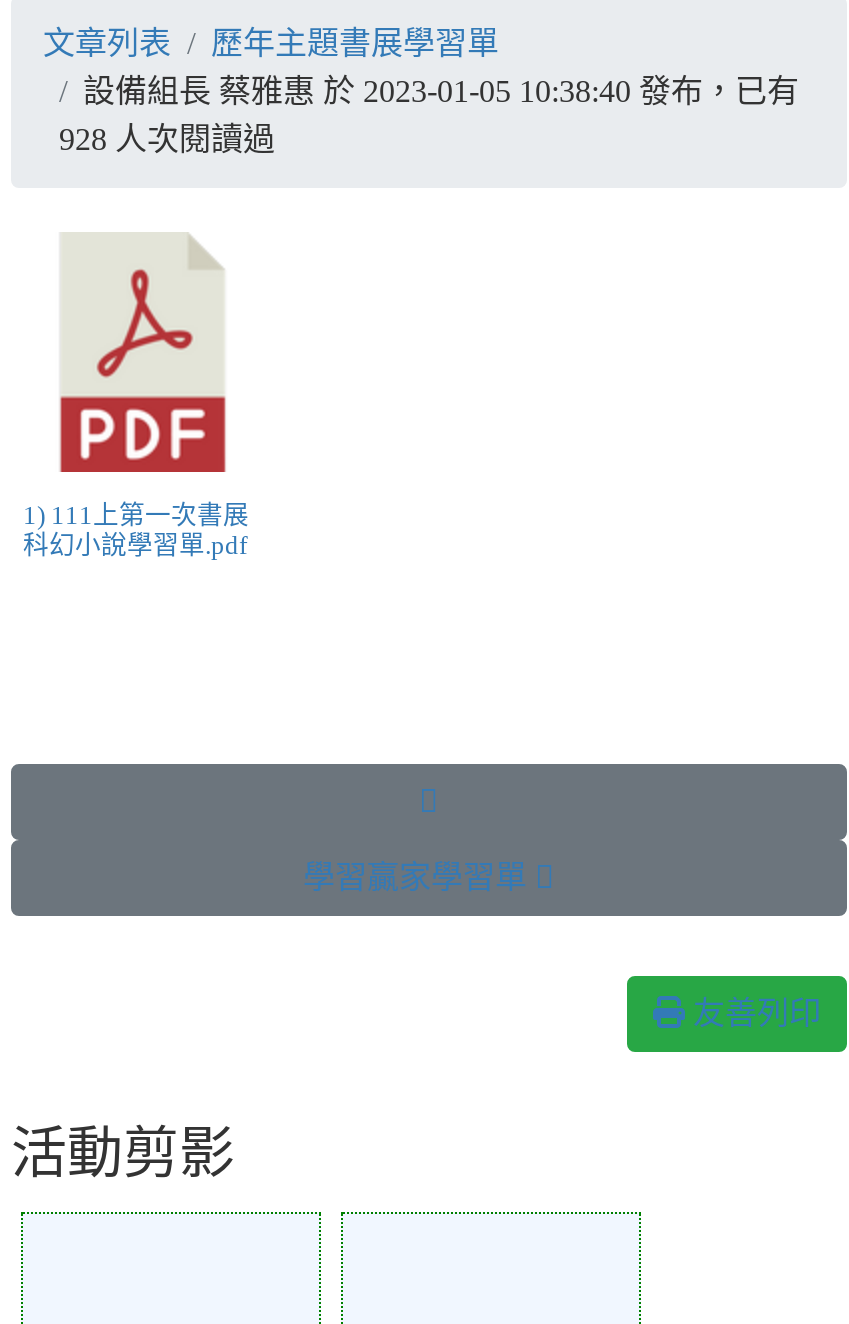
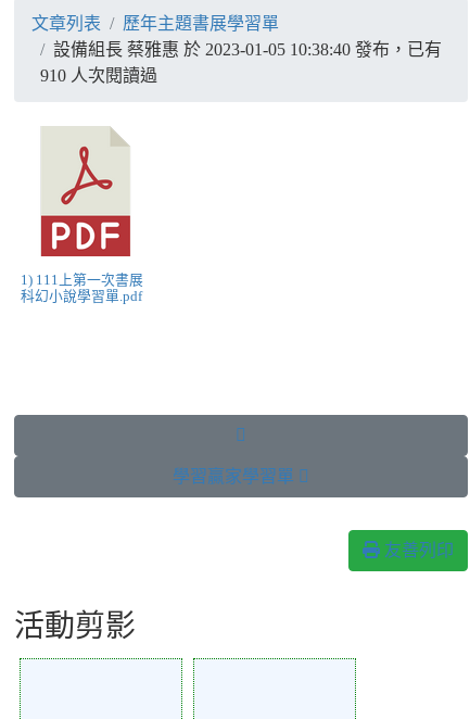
[59,123,275,157] 928 人次閱讀過 -> [40,67,157,85] 910 人次閱讀過

